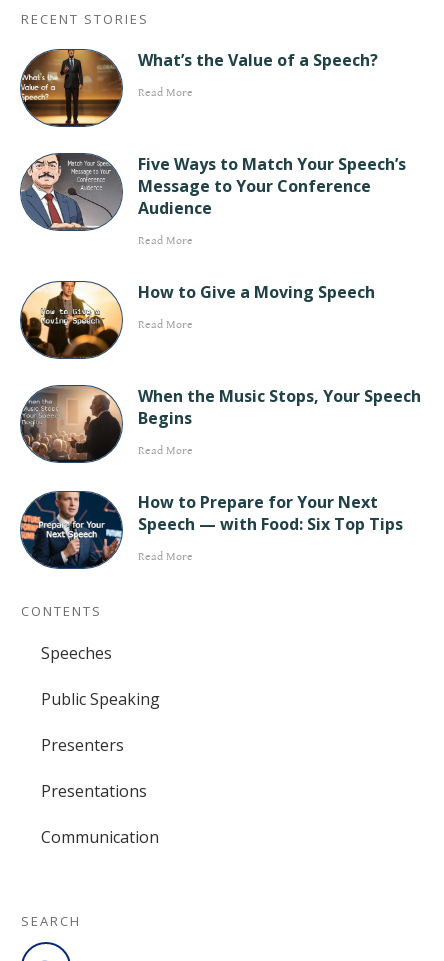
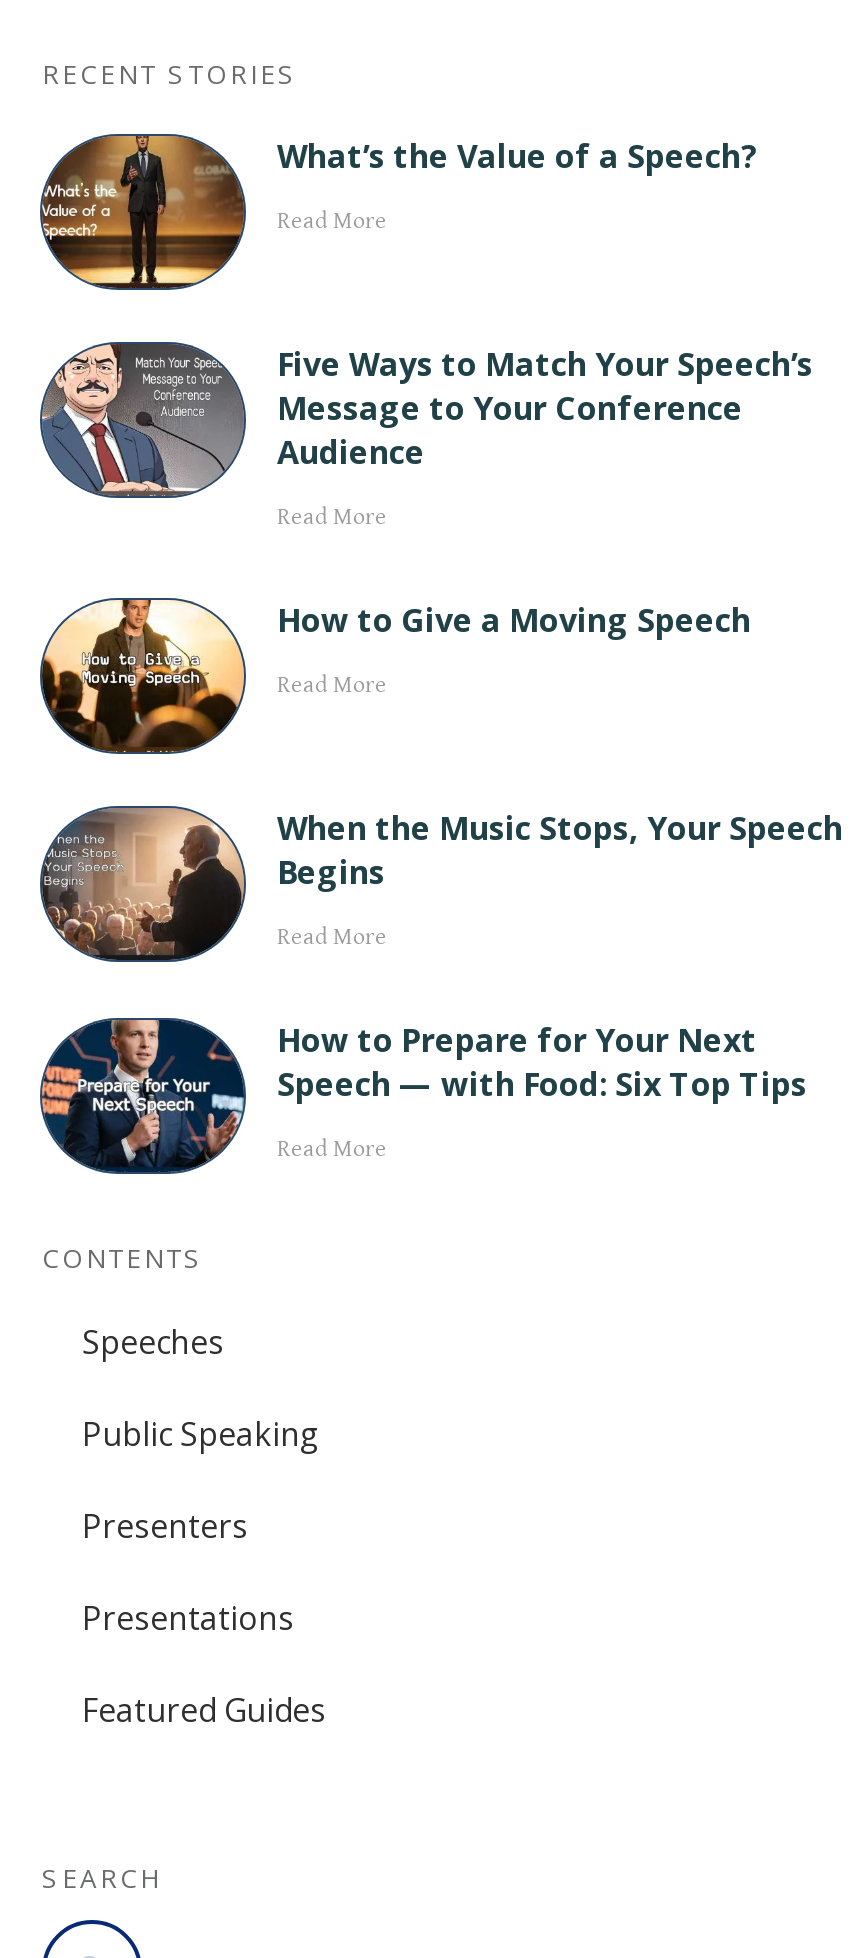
[41,826,159,848] Communication -> [82,1689,326,1733] Featured Guides

